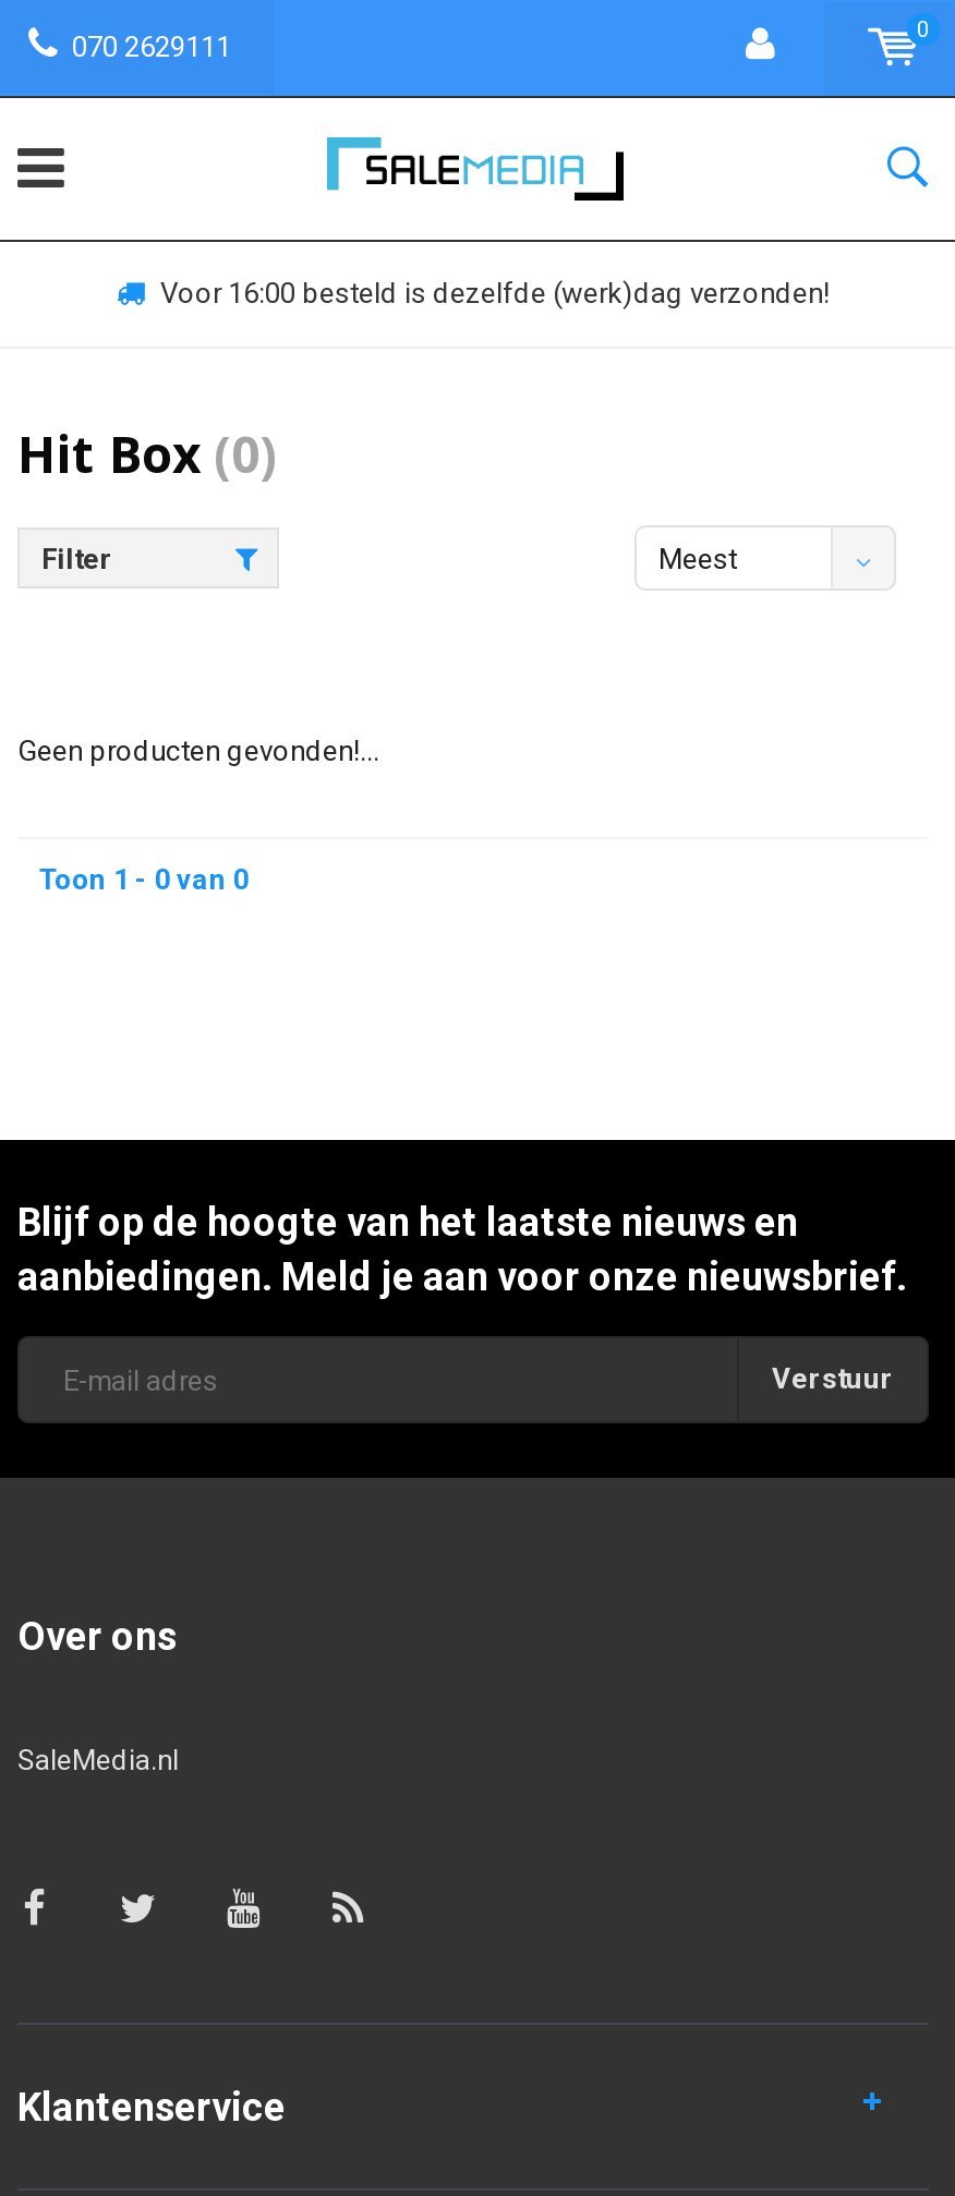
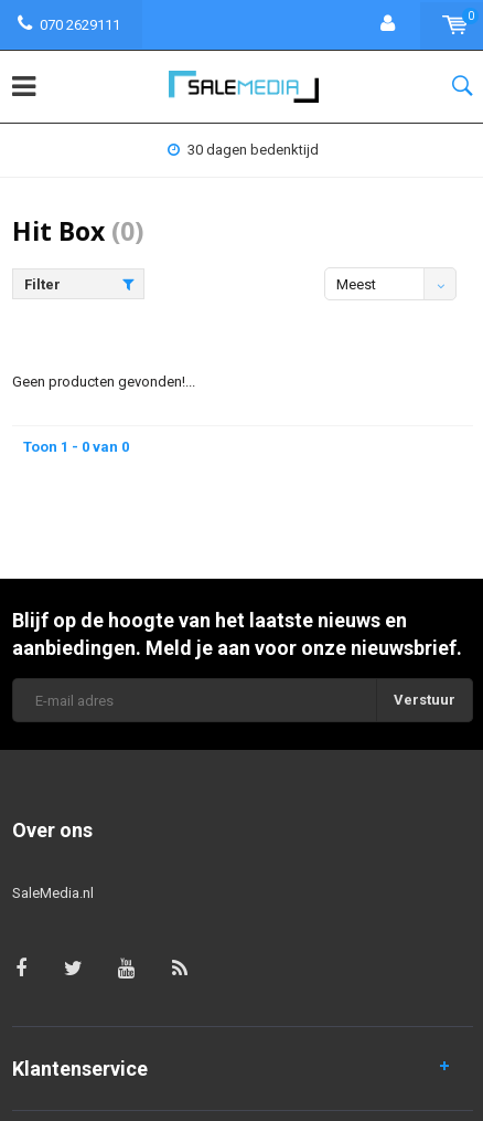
[160,277,830,310] Voor 16:00 besteld is dezelfde (werk)dag verzonden! -> [187,141,318,158] 30 dagen bedenktijd

